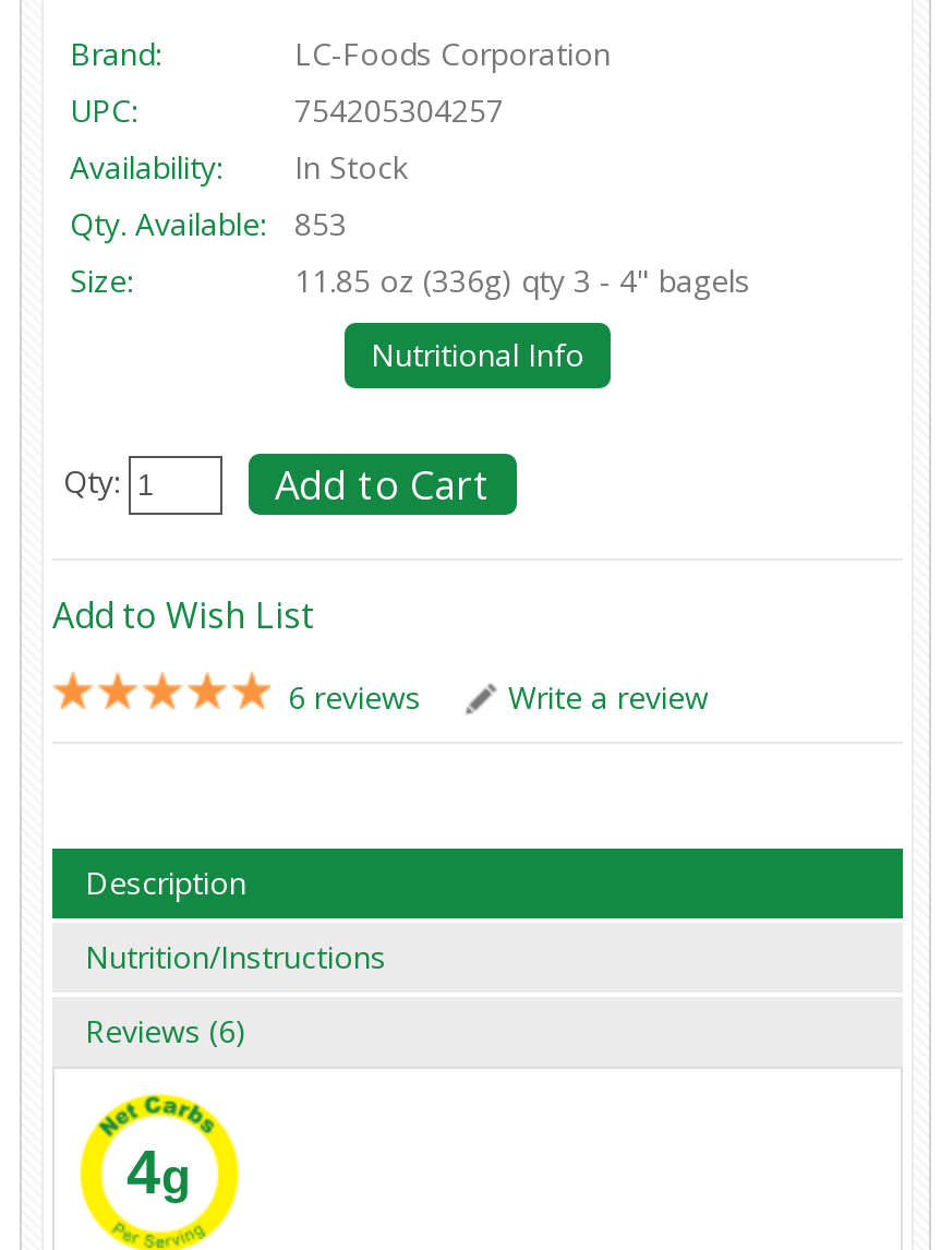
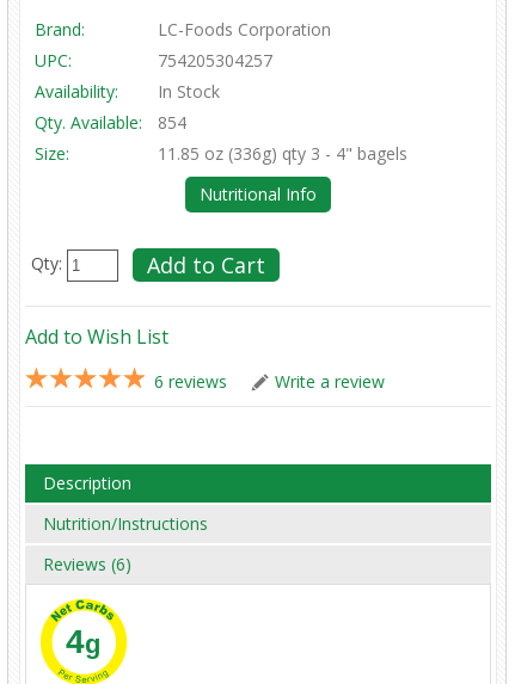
[70,203,347,245] Qty. Available: 853 -> [35,111,186,134] Qty. Available: 854

